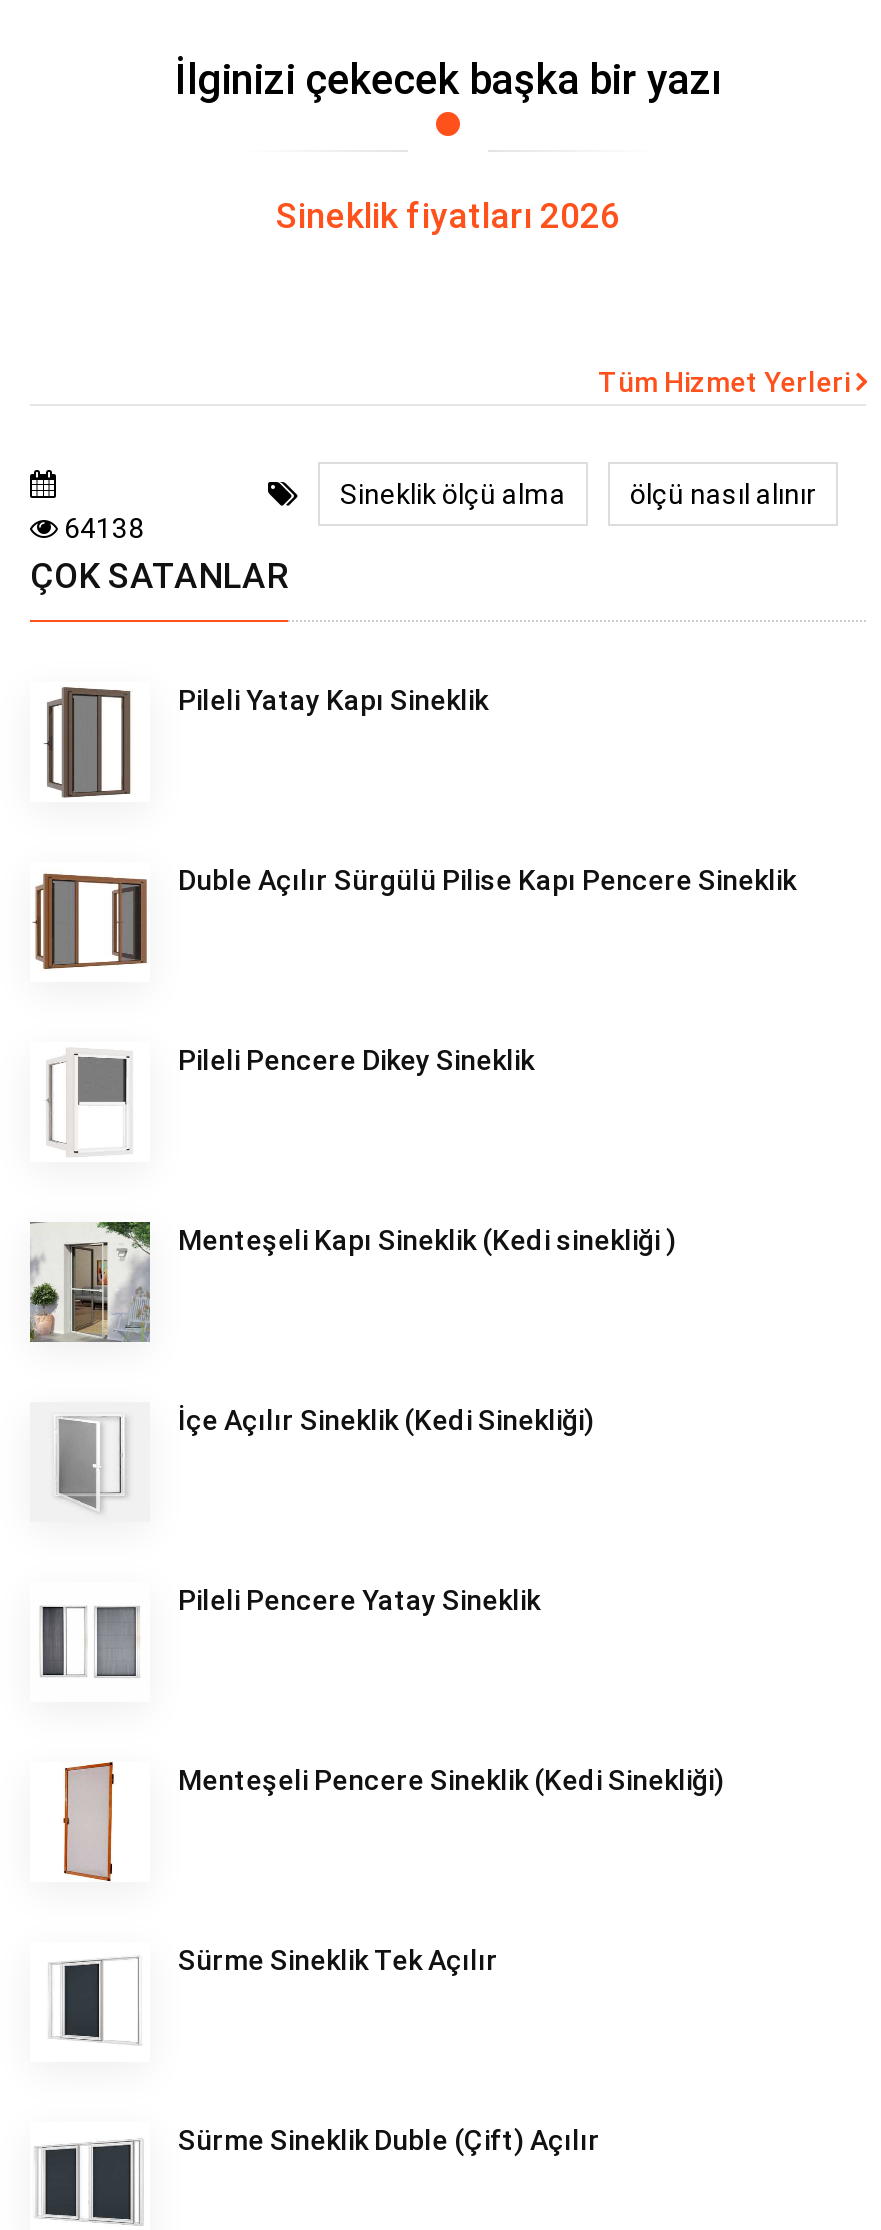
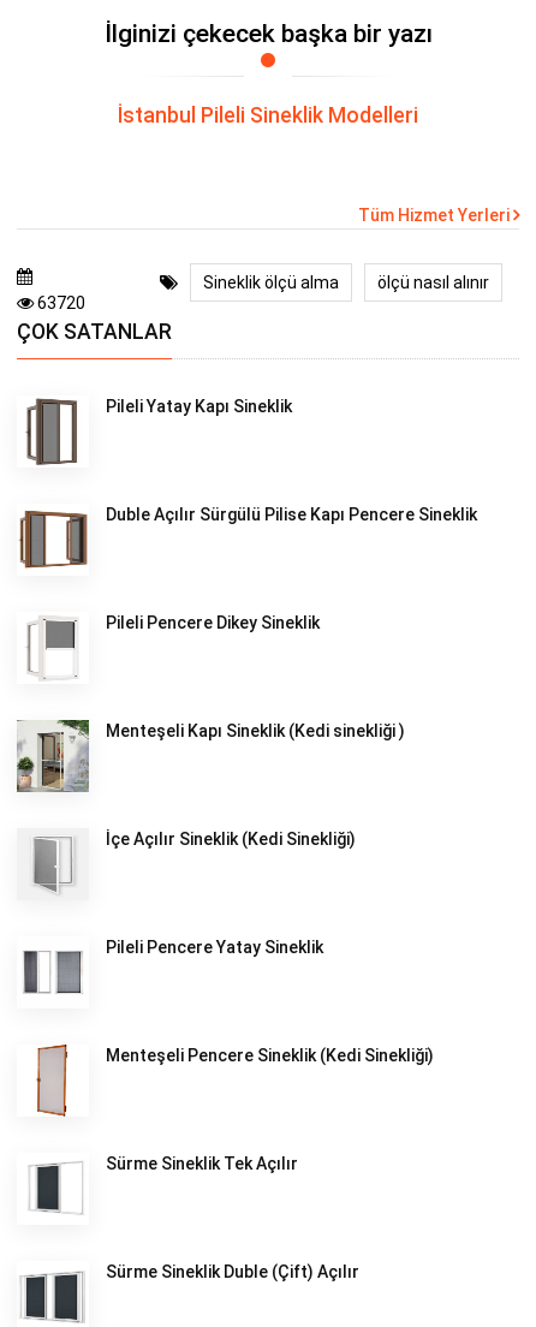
[276,196,620,236] Sineklik fiyatları 2026 -> [118,103,418,127] İstanbul Pileli Sineklik Modelleri
[64,512,144,544] 64138 -> [37,293,85,313] 63720

